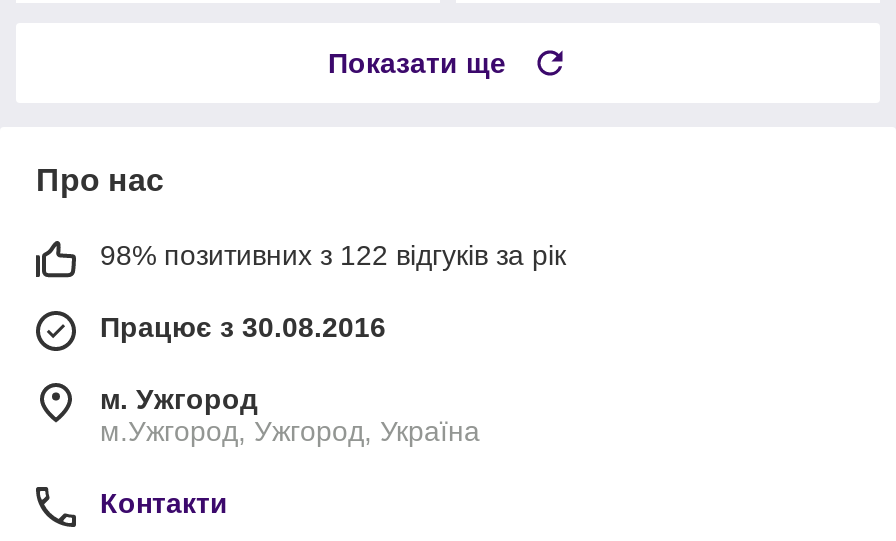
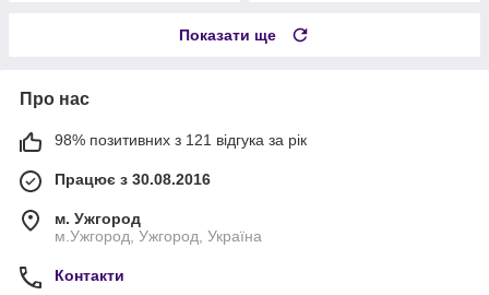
[100,239,566,271] 98% позитивних з 122 відгуків за рік -> [55,131,307,148] 98% позитивних з 121 відгука за рік

